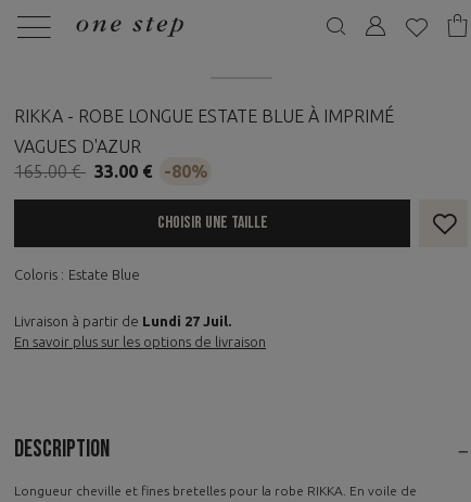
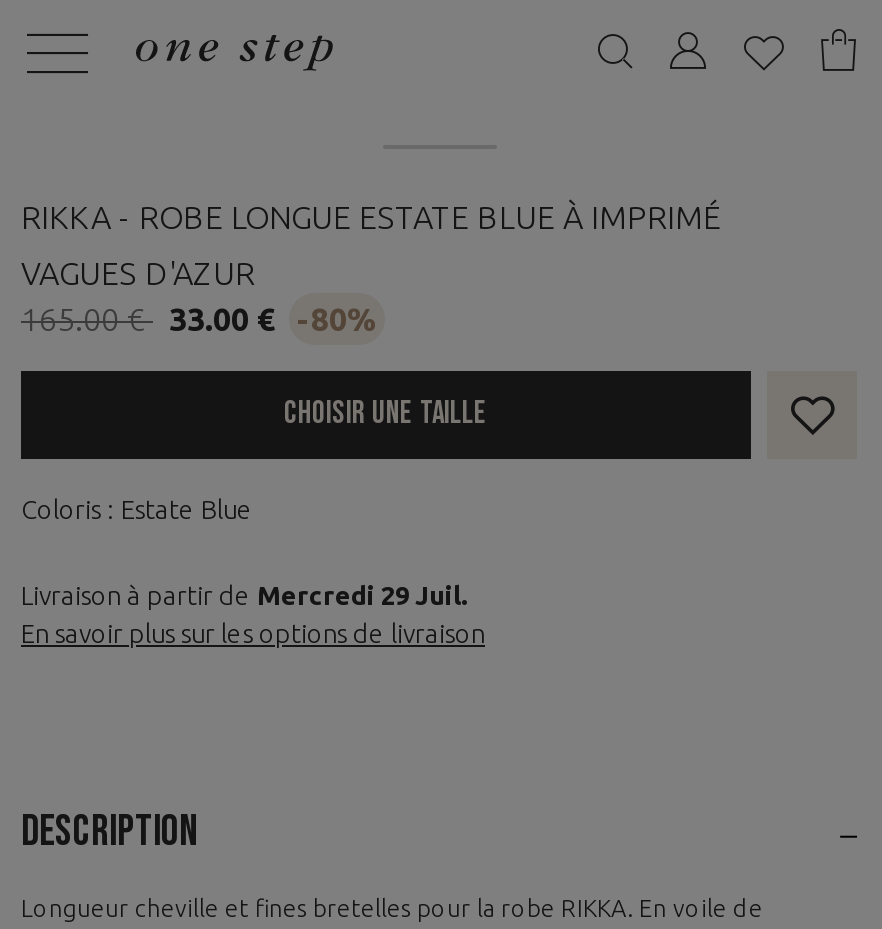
[14,313,231,329] Livraison à partir de Lundi 27 Juil. -> [21,581,467,609] Livraison à partir de Mercredi 29 Juil.

